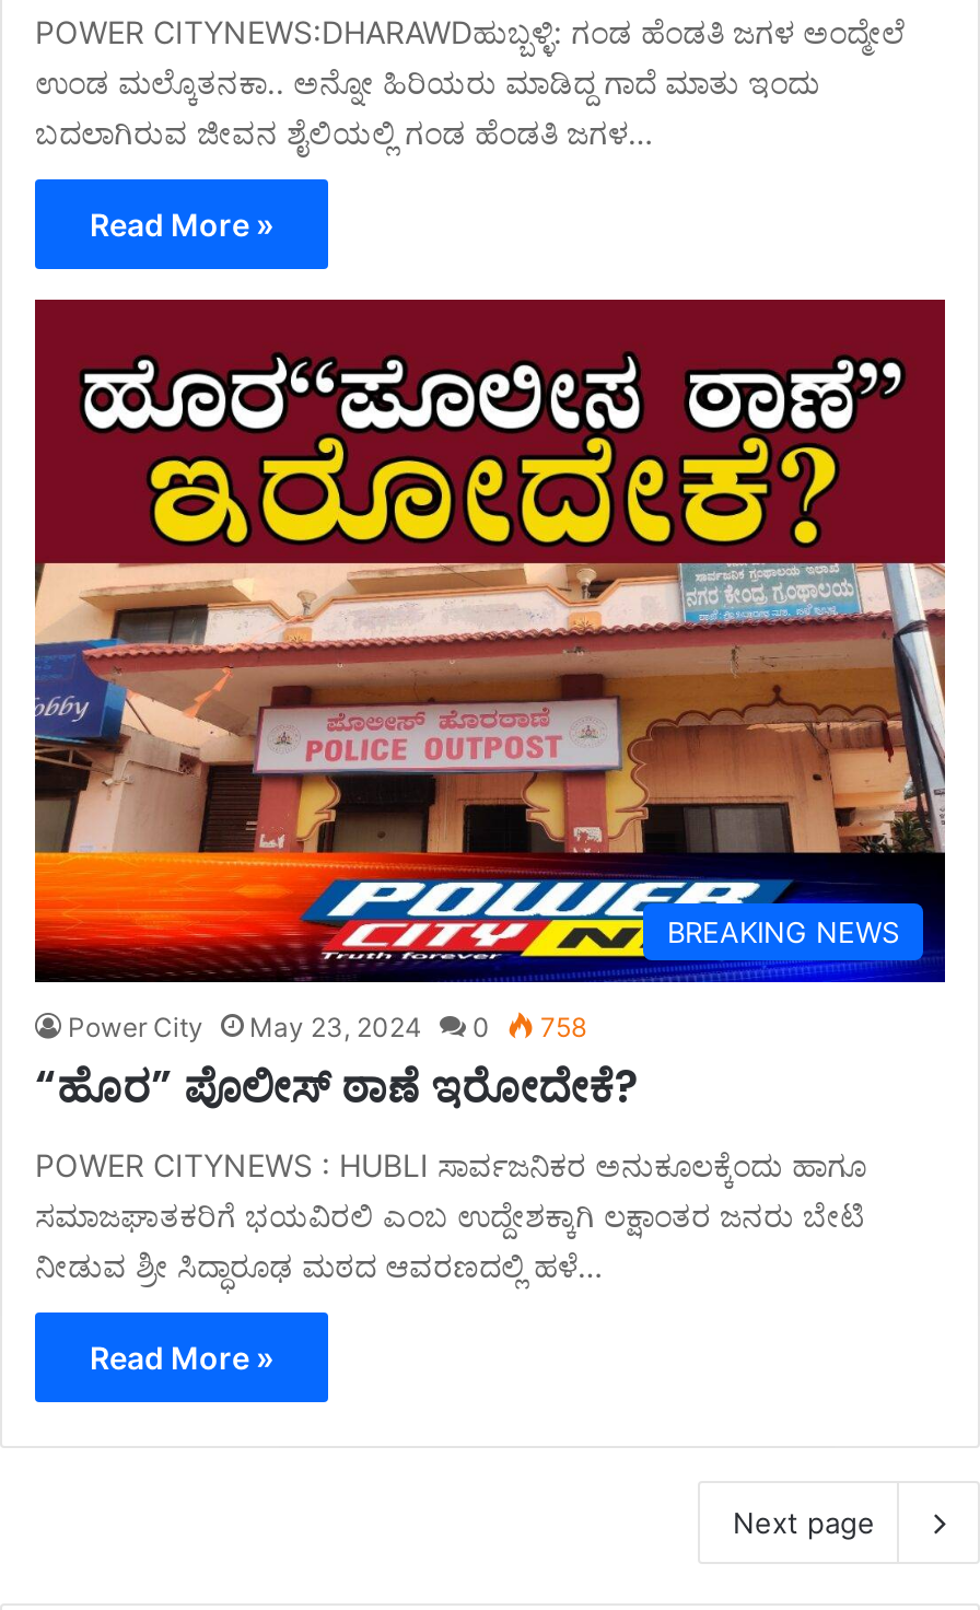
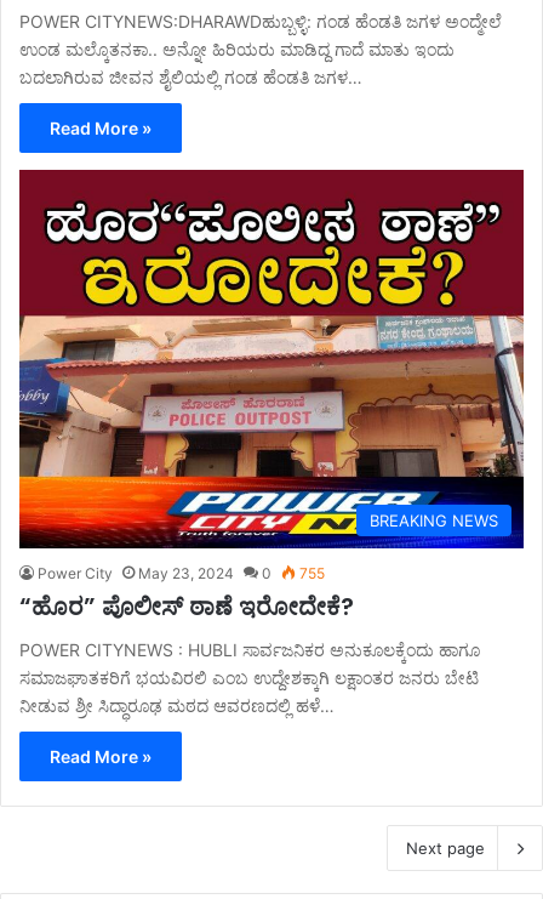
[68,1010,586,1043] Power City May 23, 2024 0 758 -> [38,564,325,582] Power City May 23, 2024 0 755

